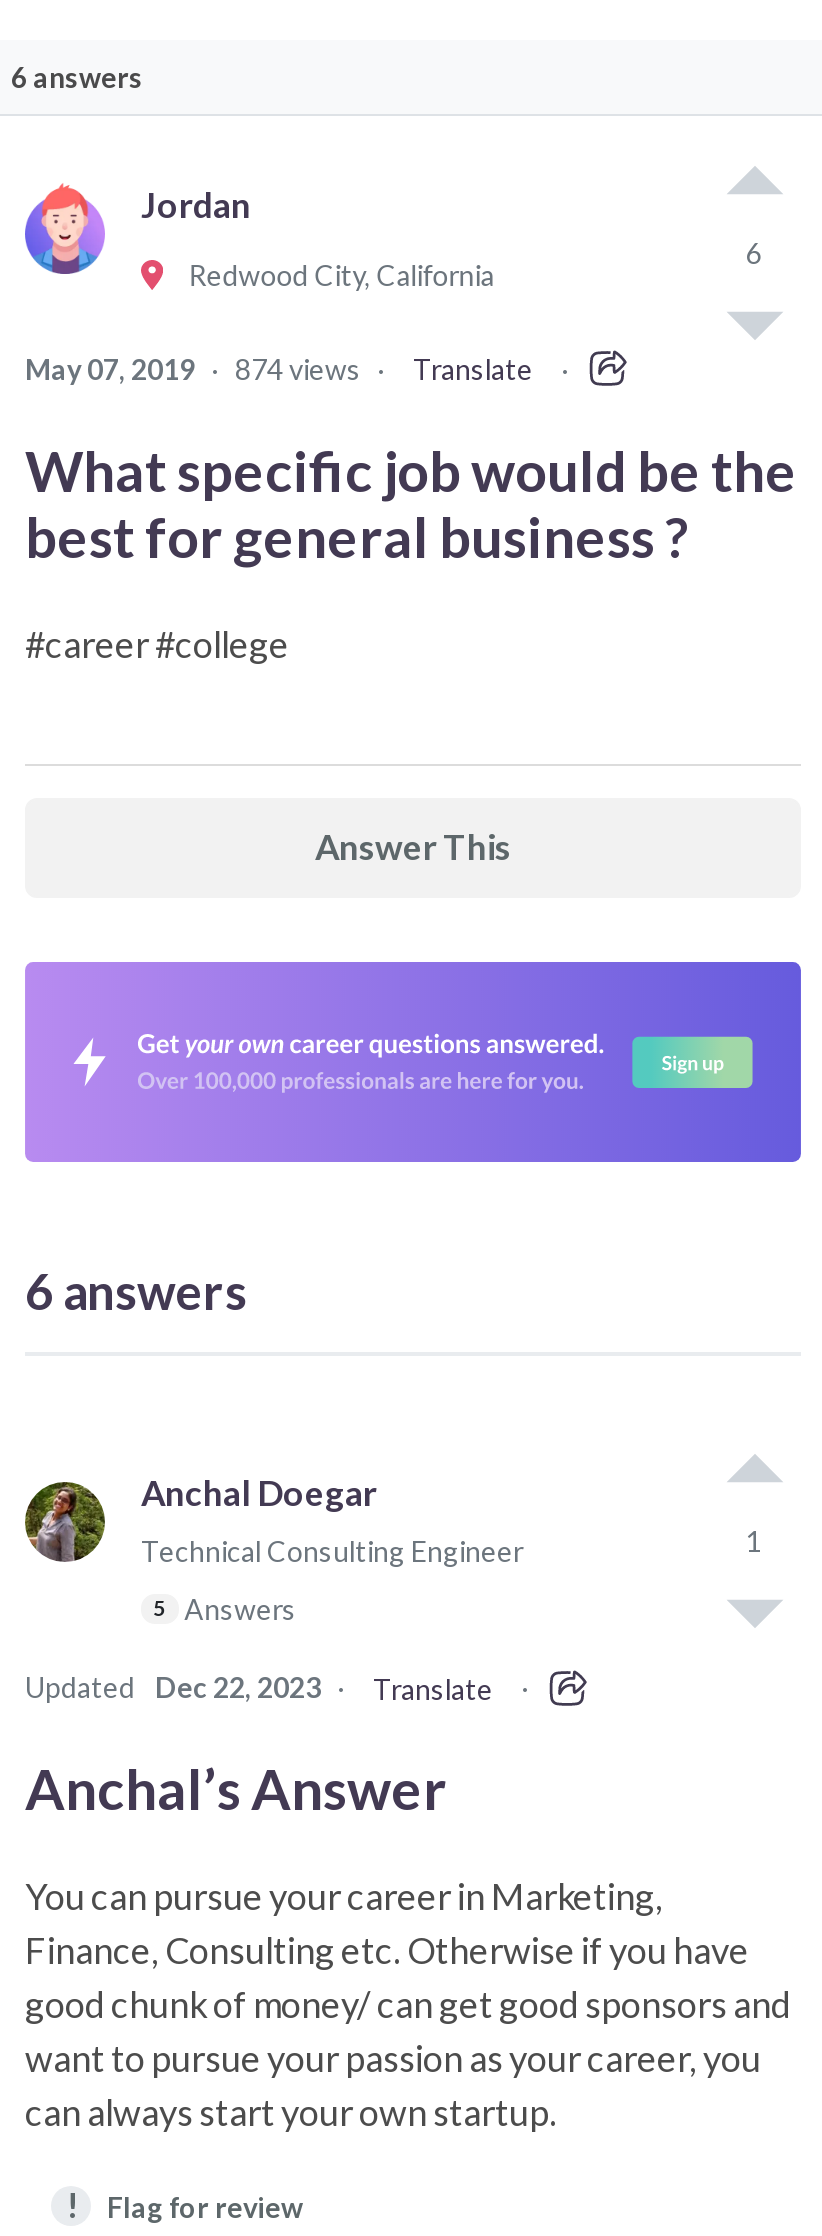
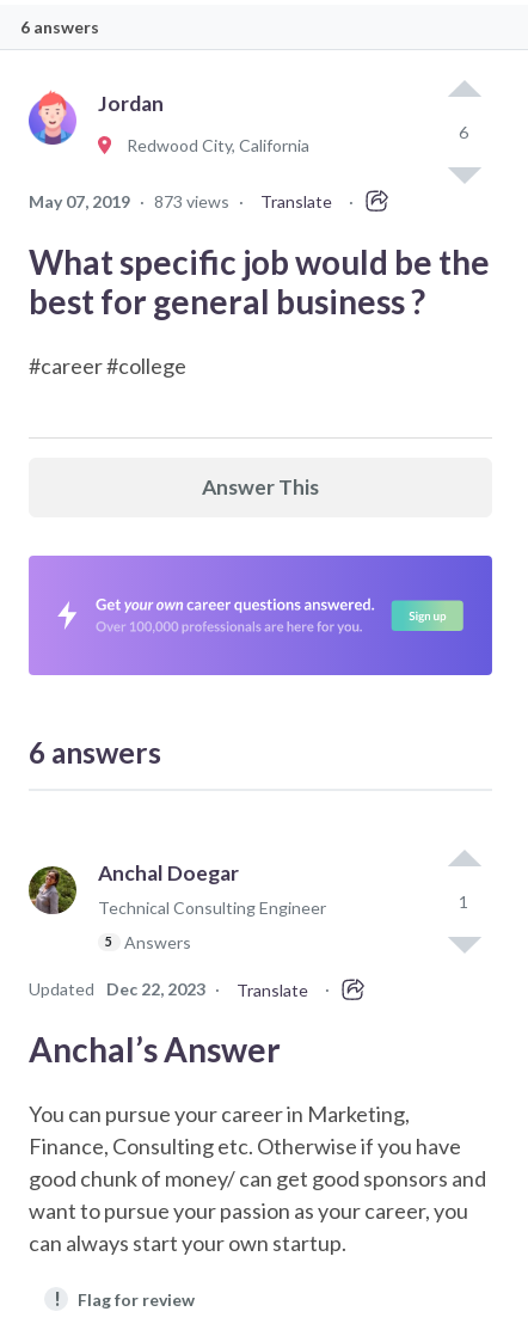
[25,352,385,386] May 07, 2019 · 874 views · -> [29,191,244,212] May 07, 2019 · 873 views ·

